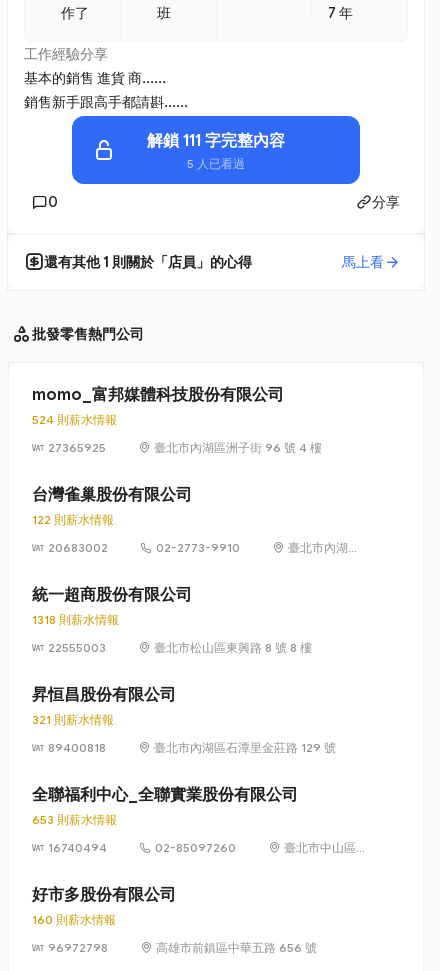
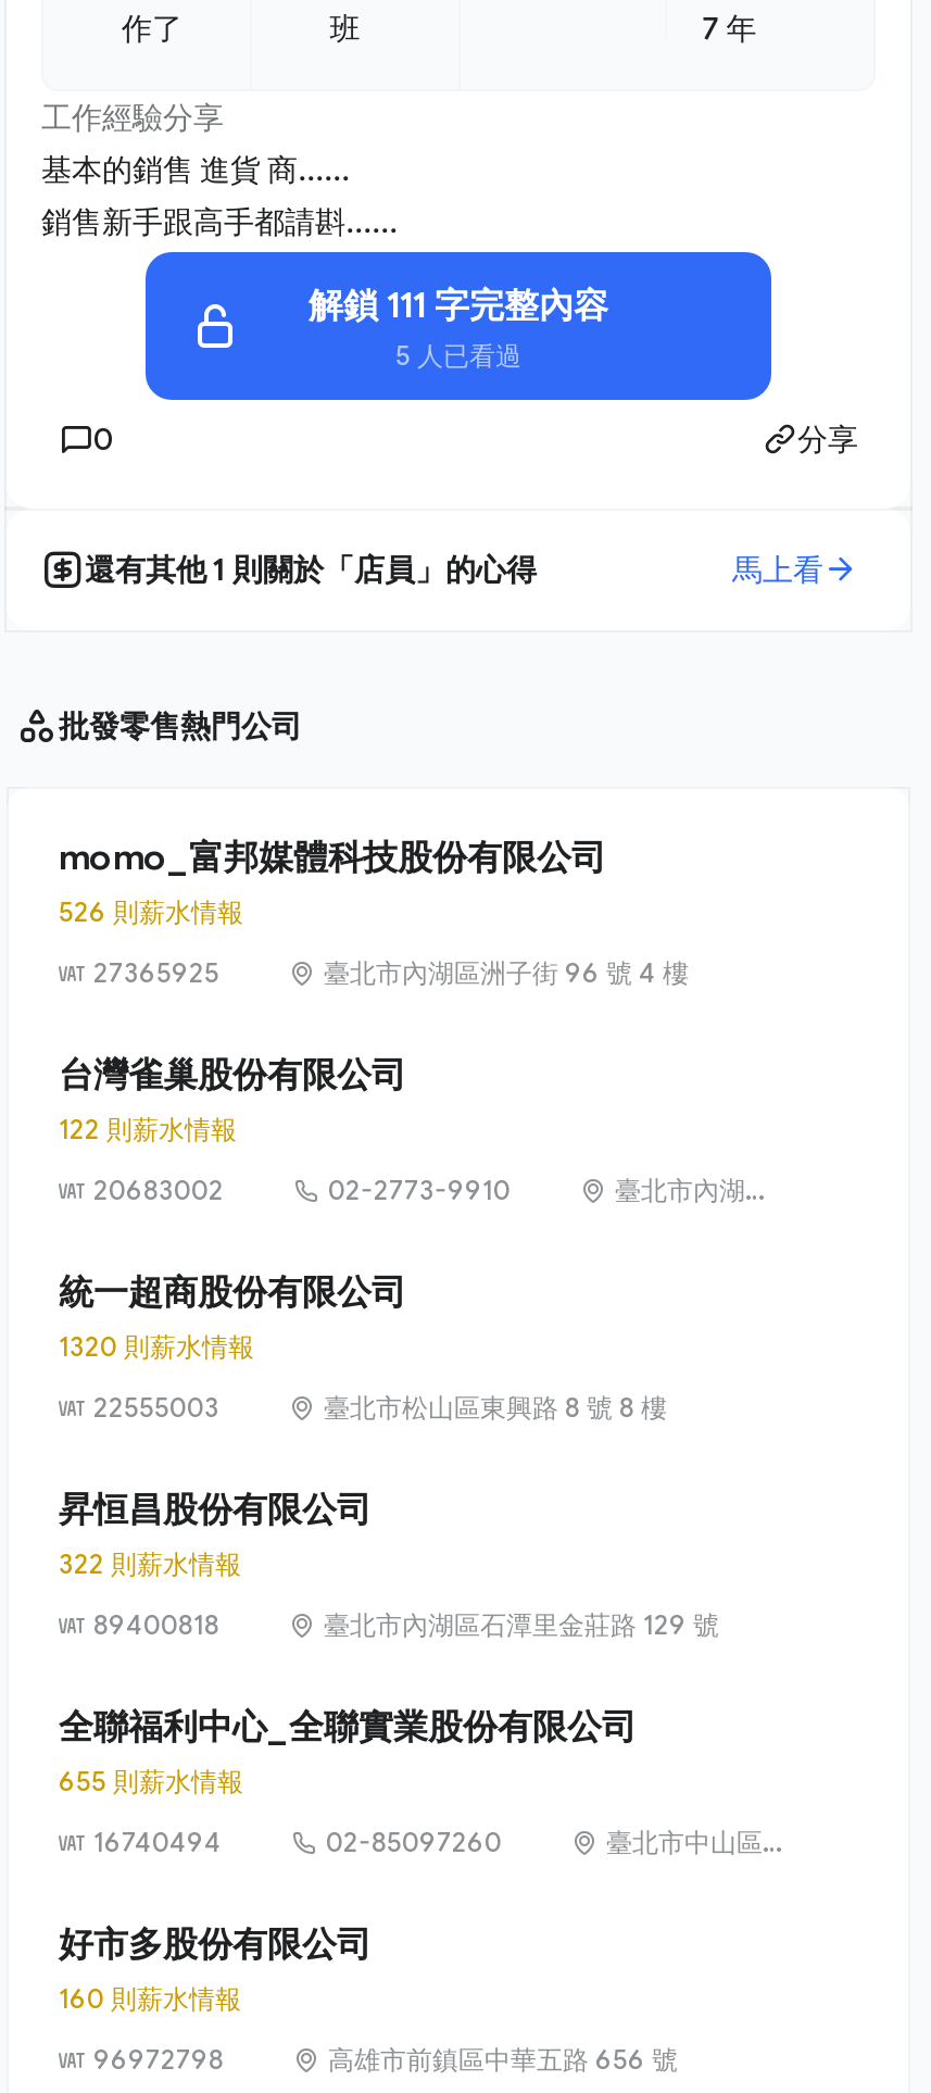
[32,412,117,427] 524 則薪水情報 -> [59,896,243,928] 526 則薪水情報
[32,612,119,627] 1318 則薪水情報 -> [59,1330,254,1363] 1320 則薪水情報
[32,712,114,727] 321 則薪水情報 -> [59,1548,241,1580] 322 則薪水情報
[32,812,117,827] 653 則薪水情報 -> [59,1765,243,1798] 655 則薪水情報

